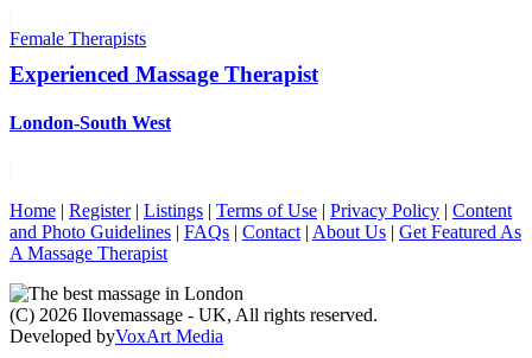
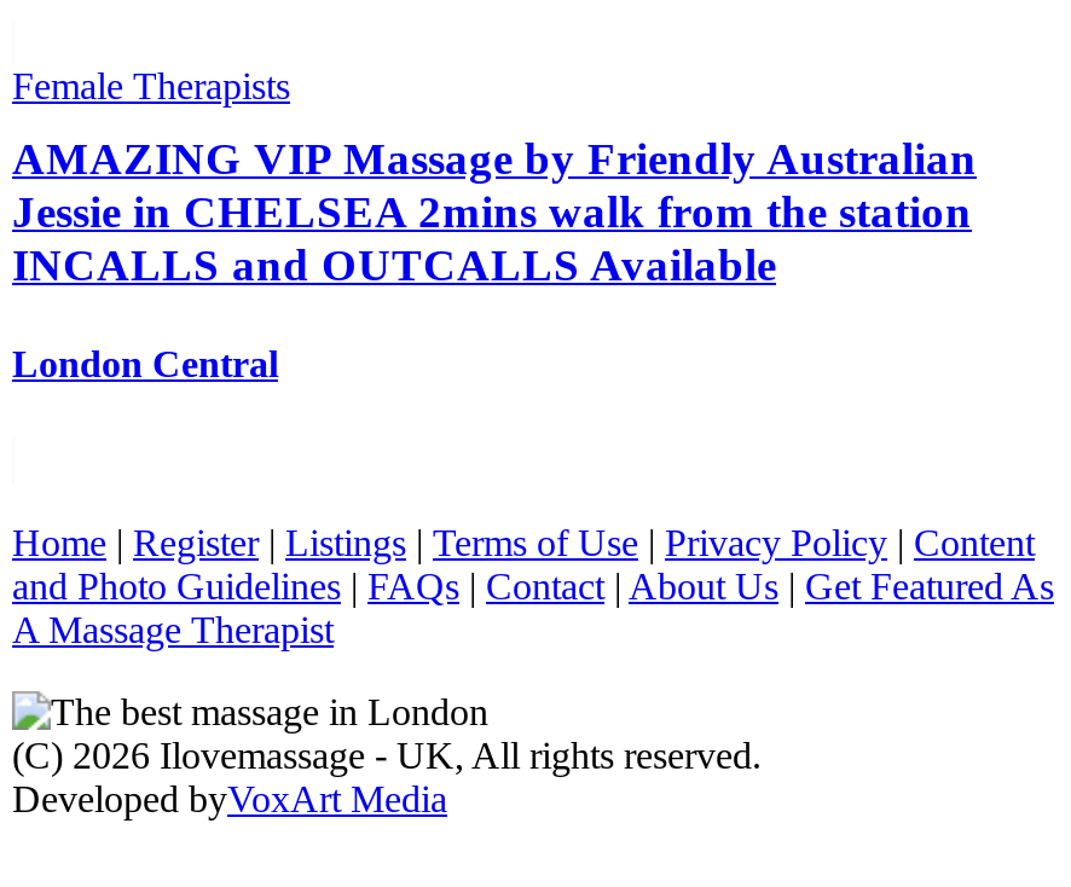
[9,62,318,87] Experienced Massage Therapist -> [12,133,977,290] AMAZING VIP Massage by Friendly Australian | Jessie in CHELSEA 2mins walk from the station | INCALLS and OUTCALLS Available
[9,113,171,133] London-South West -> [12,344,278,385] London Central

